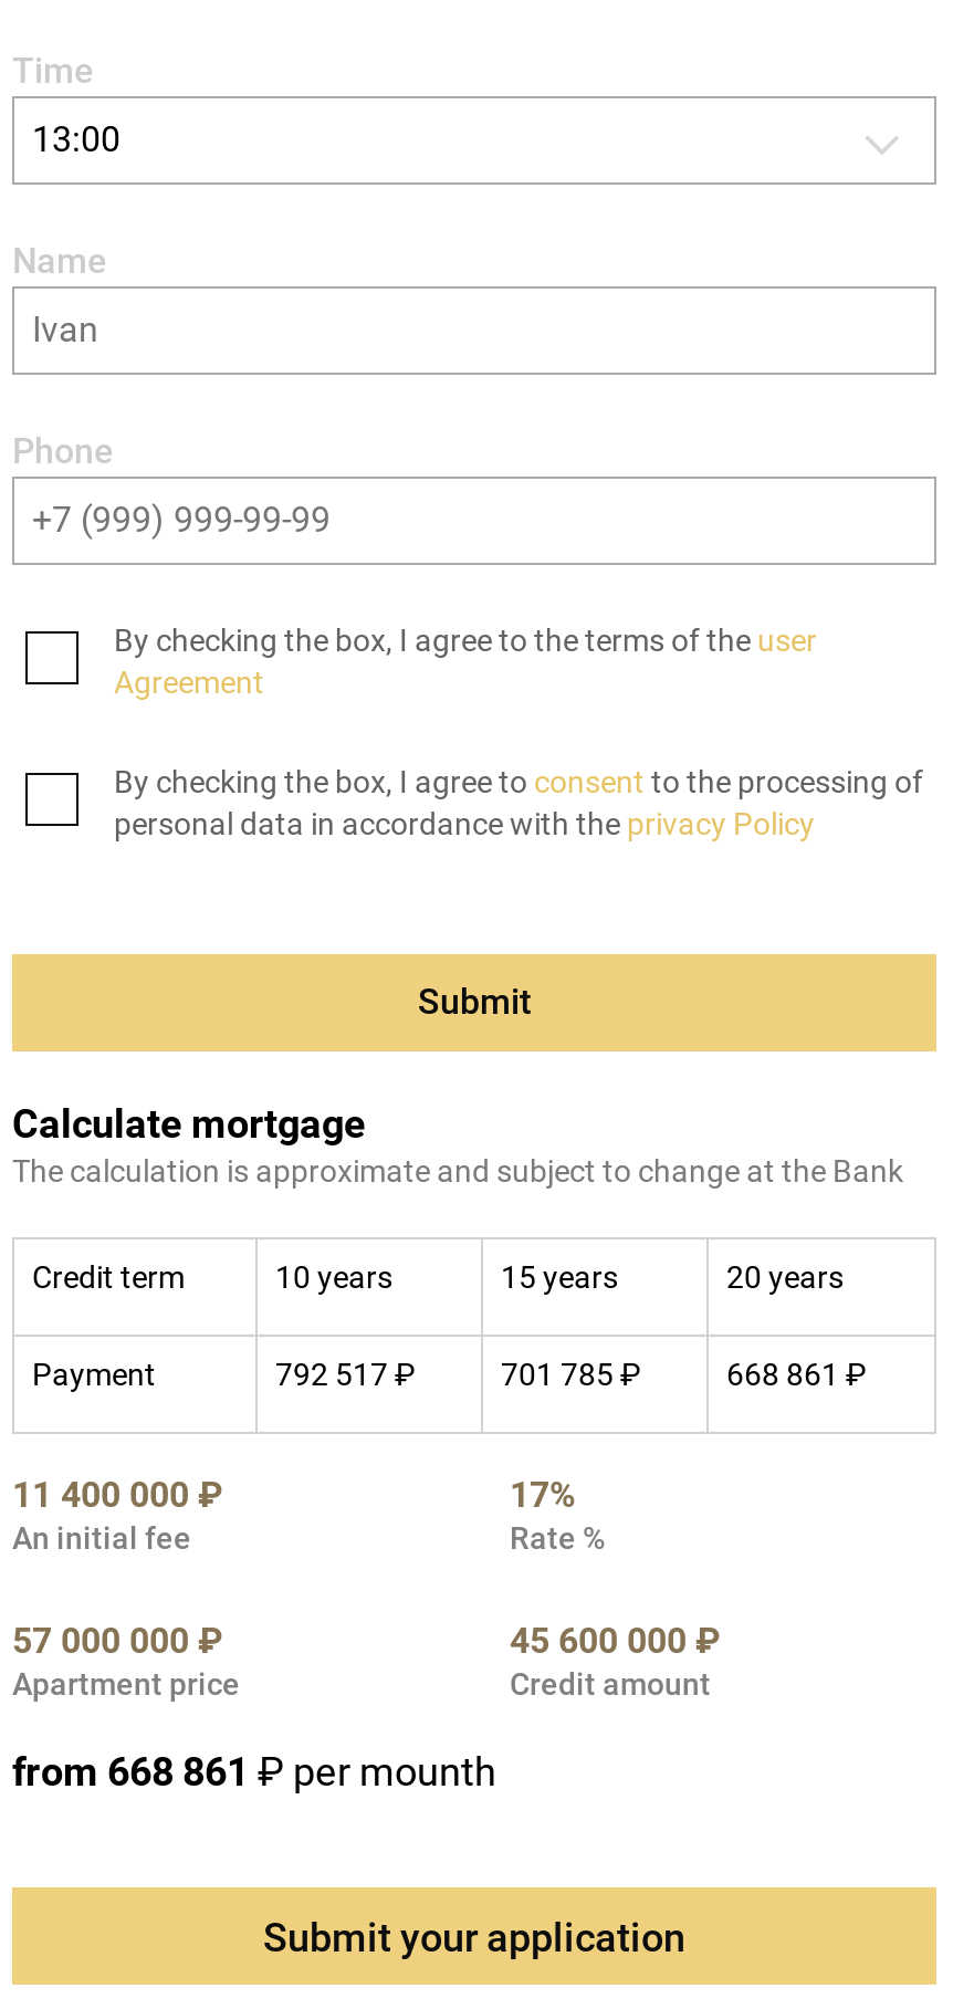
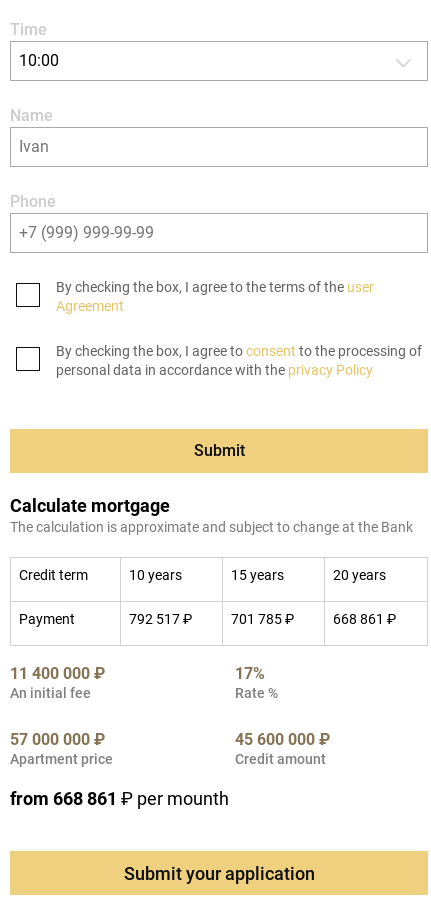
[32,118,121,160] 13:00 -> [19,51,59,70] 10:00

